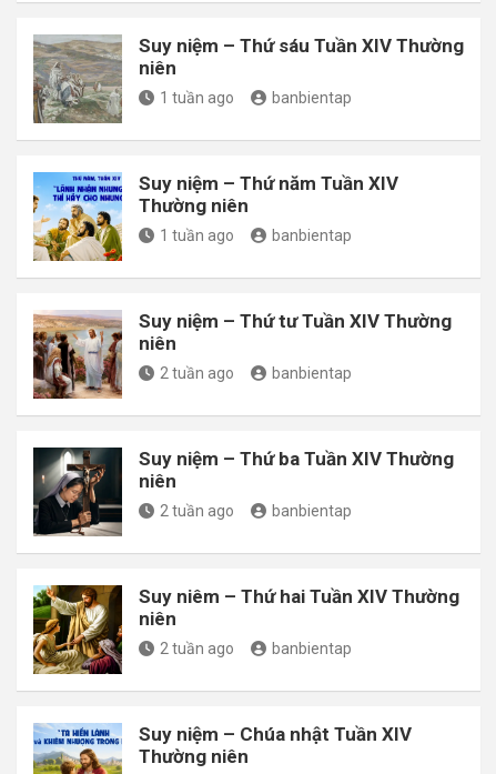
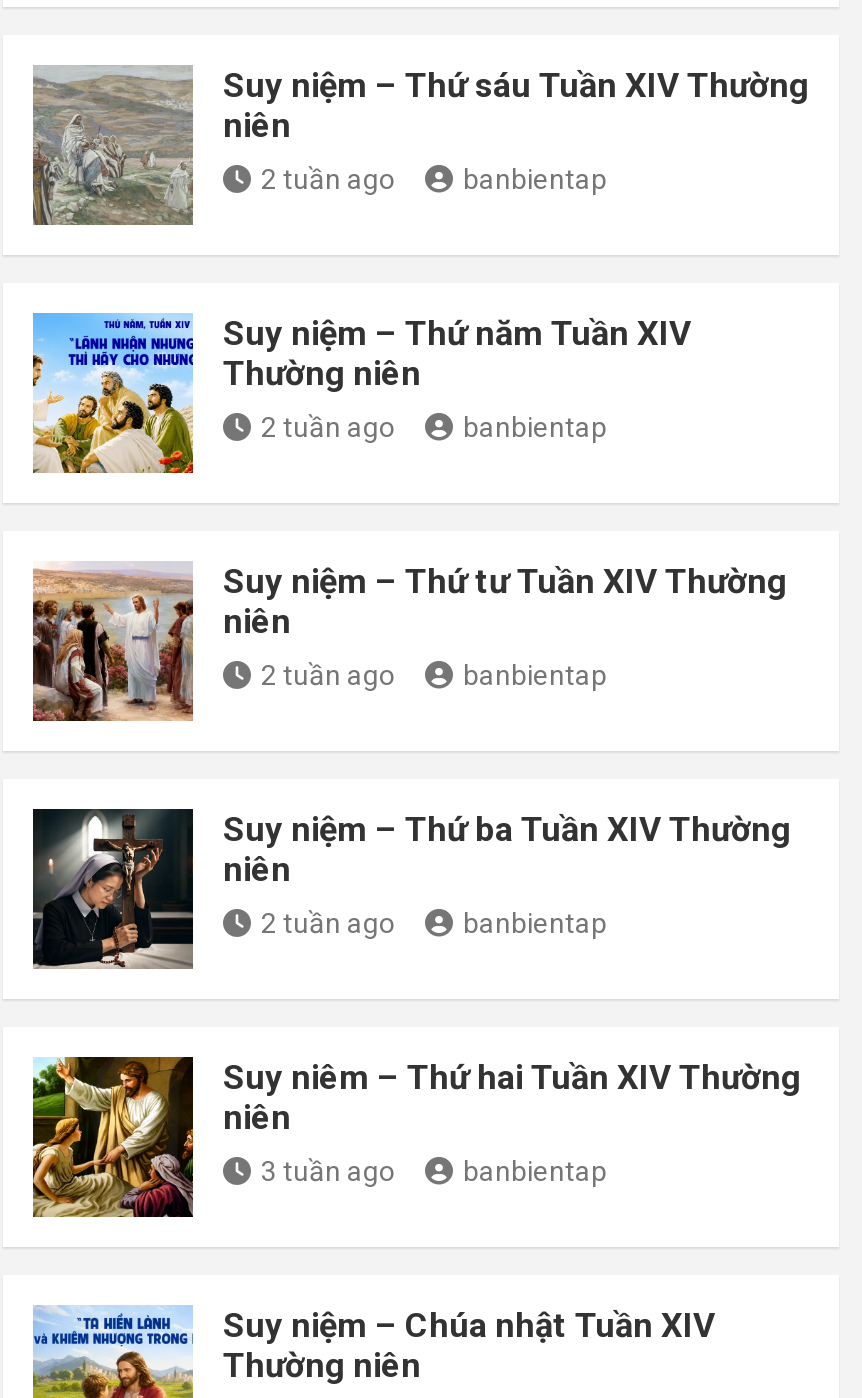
[160,89,234,106] 1 tuần ago -> [261,163,395,195] 2 tuần ago
[160,226,234,244] 1 tuần ago -> [261,411,395,443] 2 tuần ago
[160,639,234,657] 2 tuần ago -> [261,1155,395,1187] 3 tuần ago

